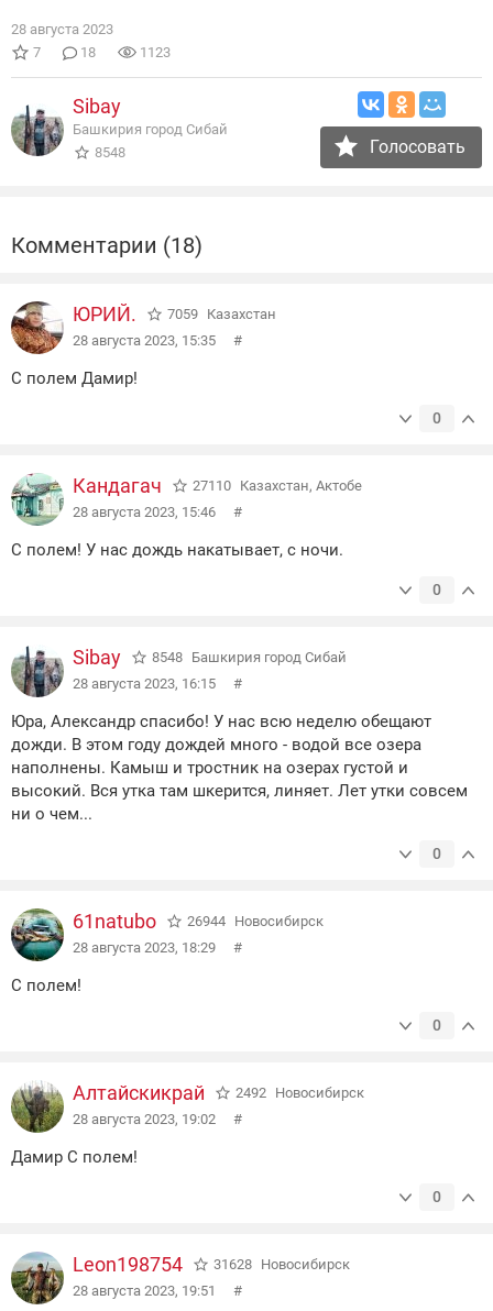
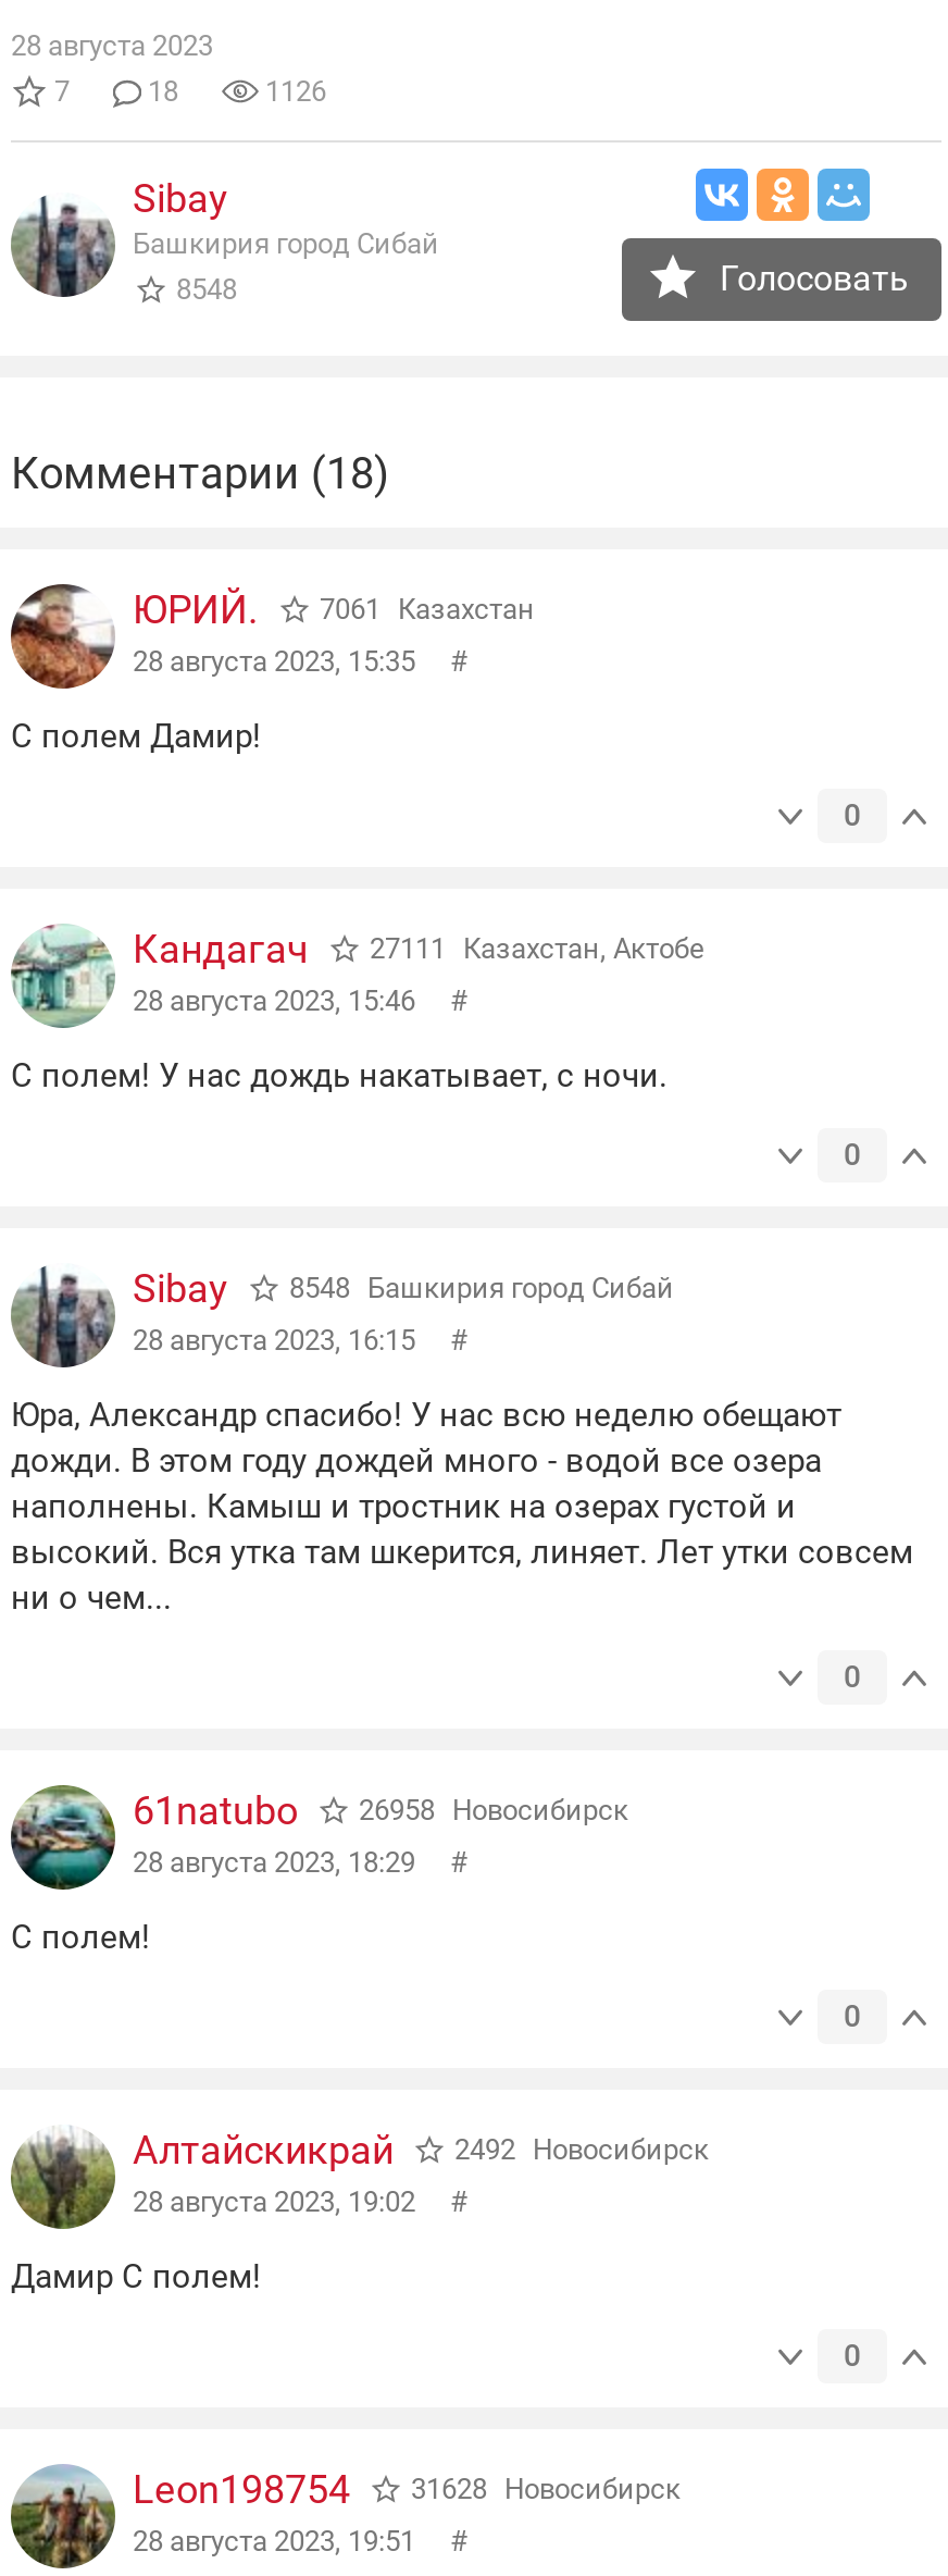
[140,44,171,60] 1123 -> [265,75,326,108] 1126
[73,302,276,326] ЮРИЙ. 7059 Казахстан -> [133,586,535,632] ЮРИЙ. 7061 Казахстан
[73,474,362,497] Кандагач 27110 Казахстан, Актобе -> [133,926,704,971] Кандагач 27111 Казахстан, Актобе
[73,910,324,933] 61natubo 26944 Новосибирск -> [133,1787,628,1833] 61natubo 26958 Новосибирск

